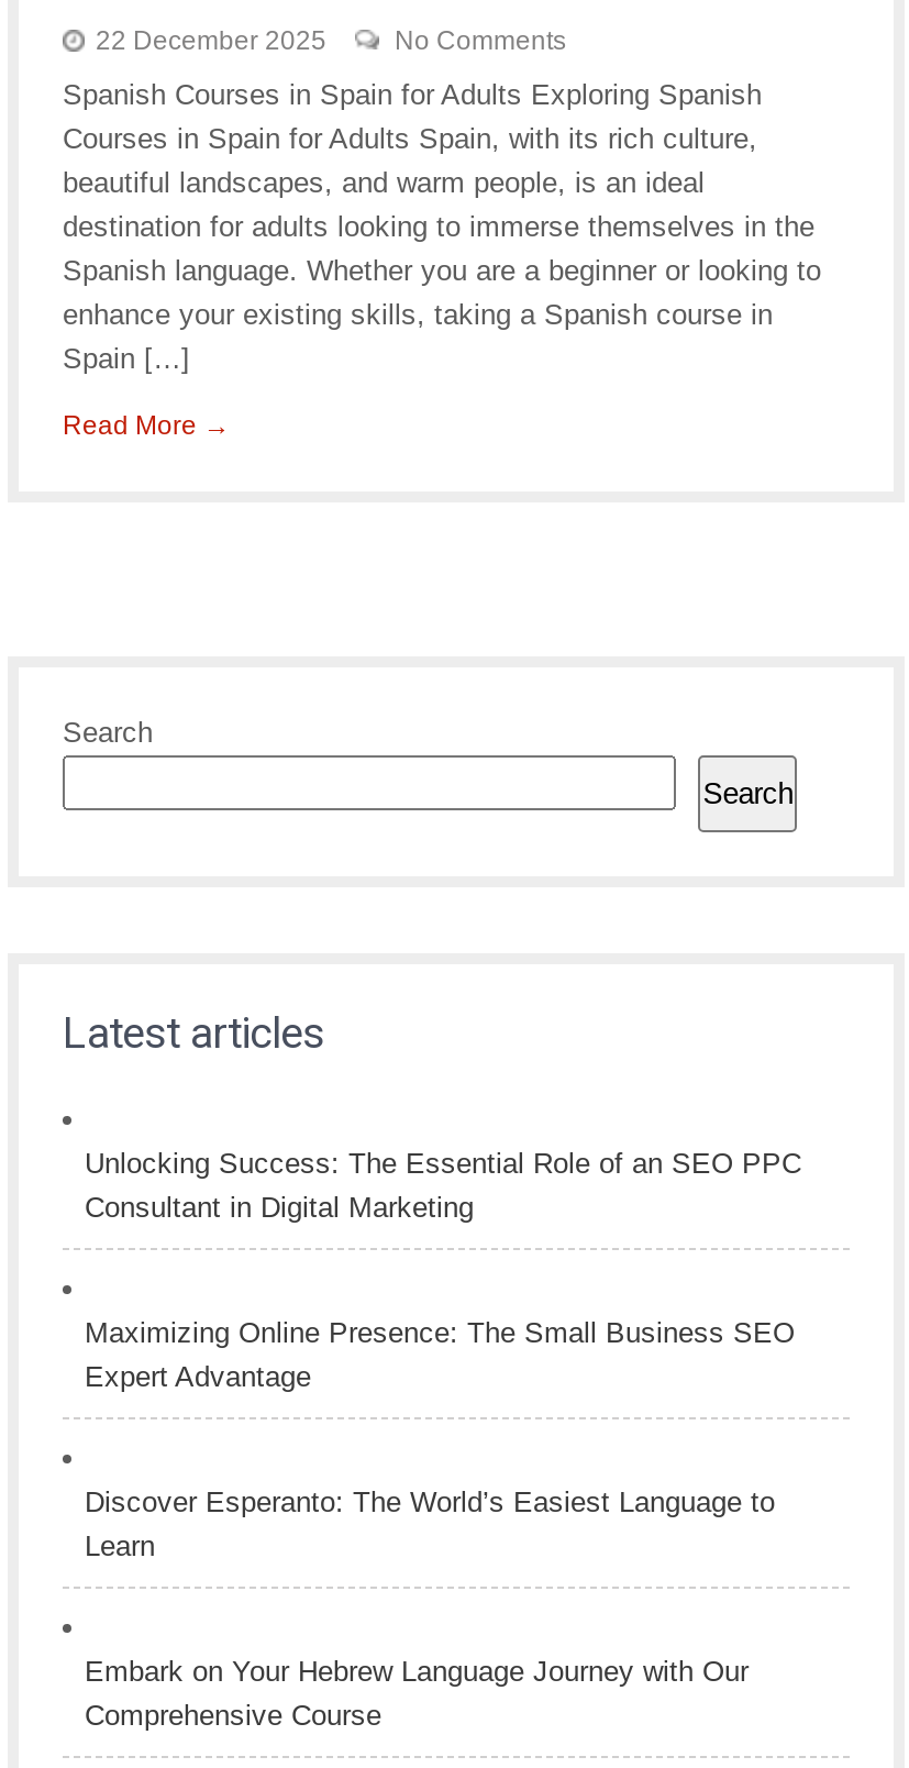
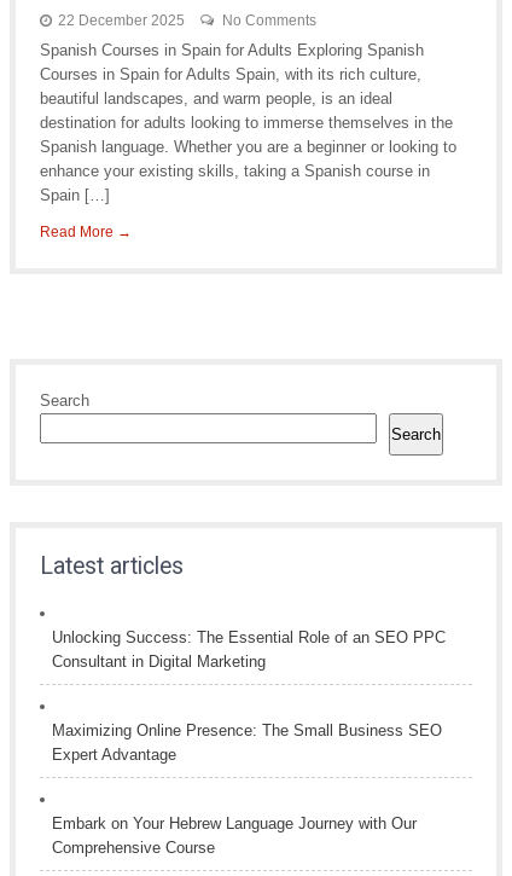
[85,1485,775,1562] Discover Esperanto: The World’s Easiest Language to | Learn -> none

